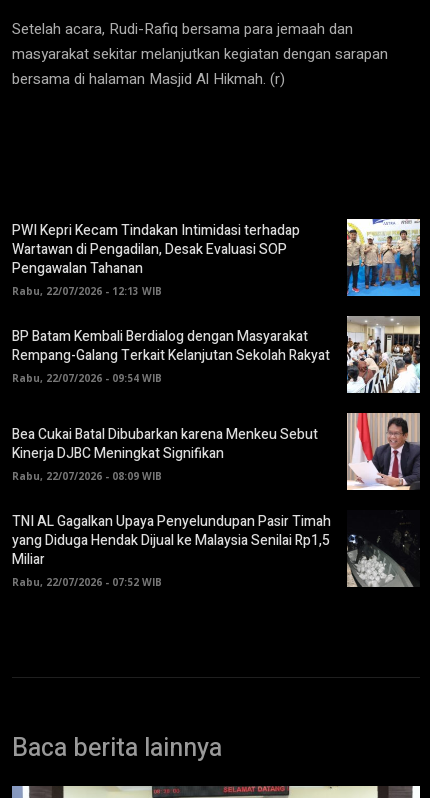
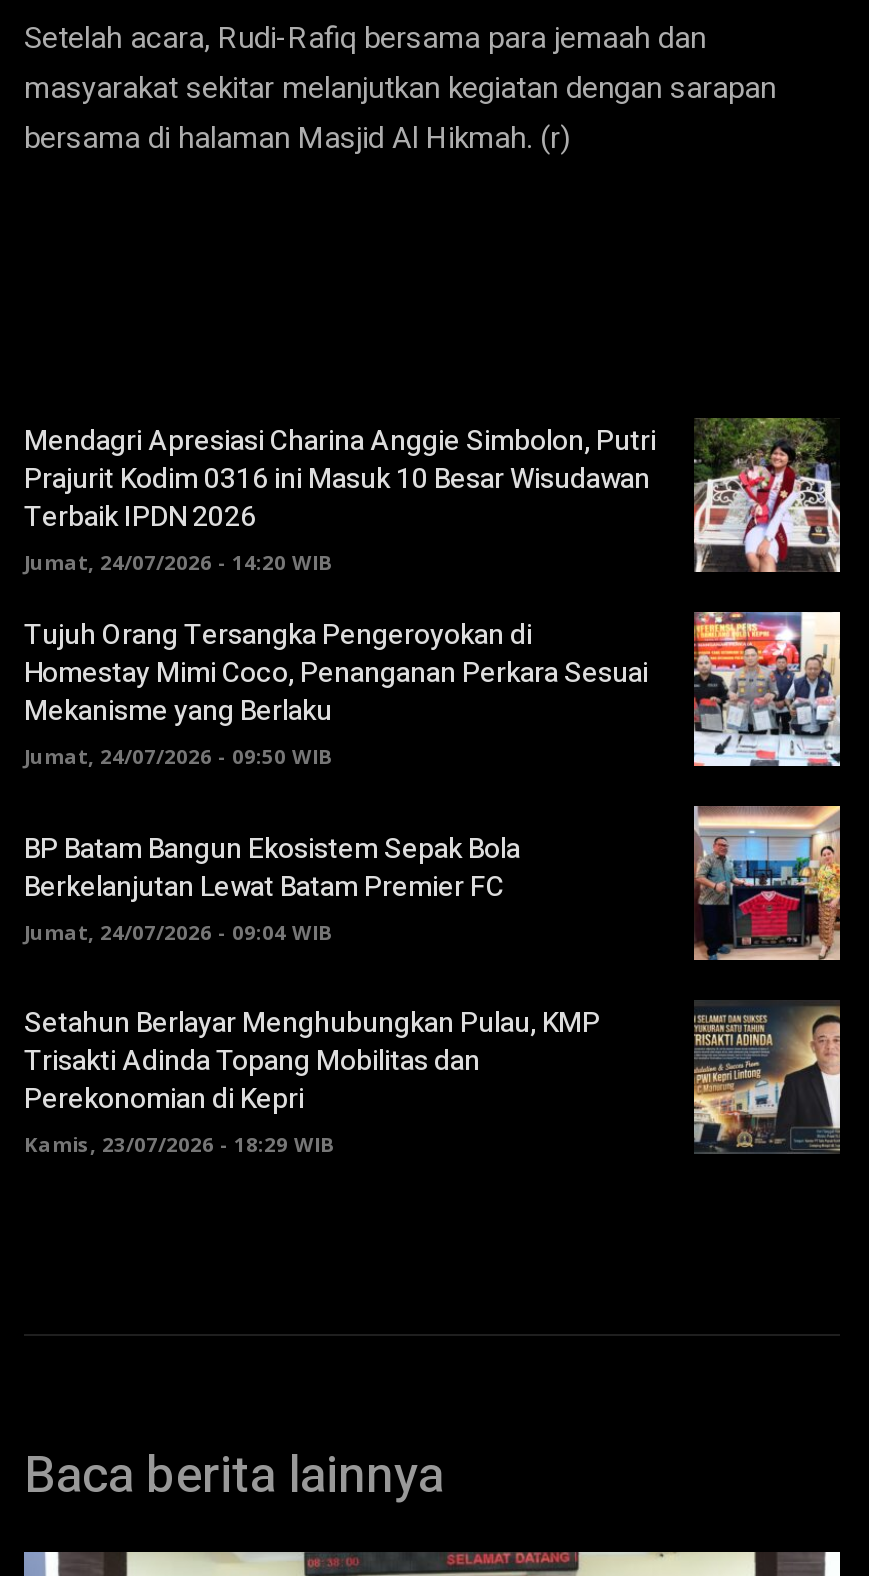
[12,220,300,298] PWI Kepri Kecam Tindakan Intimidasi terhadap | Wartawan di Pengadilan, Desak Evaluasi SOP | Pengawalan Tahanan | Rabu, 22/07/2026 - 12:13 WIB -> [24,420,656,576] Mendagri Apresiasi Charina Anggie Simbolon, Putri | Prajurit Kodim 0316 ini Masuk 10 Besar Wisudawan | Terbaik IPDN 2026 | Jumat, 24/07/2026 - 14:20 WIB
[346,218,421,297] [image] -> [692,416,842,574] [image]
[12,315,421,394] [image] | BP Batam Kembali Berdialog dengan Masyarakat | Rempang-Galang Terkait Kelanjutan Sekolah Rakyat | Rabu, 22/07/2026 - 09:54 WIB -> [24,610,842,770] [image] | Tujuh Orang Tersangka Pengeroyokan di | Homestay Mimi Coco, Penanganan Perkara Sesuai | Mekanisme yang Berlaku | Jumat, 24/07/2026 - 09:50 WIB
[346,412,421,491] [image] -> [692,806,842,962] [image]
[12,423,318,482] Bea Cukai Batal Dibubarkan karena Menkeu Sebut | Kinerja DJBC Meningkat Signifikan | Rabu, 22/07/2026 - 08:09 WIB -> [24,827,520,945] BP Batam Bangun Ekosistem Sepak Bola | Berkelanjutan Lewat Batam Premier FC | Jumat, 24/07/2026 - 09:04 WIB
[12,511,331,589] TNI AL Gagalkan Upaya Penyelundupan Pasir Timah | yang Diduga Hendak Dijual ke Malaysia Senilai Rp1,5 | Miliar | Rabu, 22/07/2026 - 07:52 WIB -> [24,1002,600,1158] Setahun Berlayar Menghubungkan Pulau, KMP | Trisakti Adinda Topang Mobilitas dan | Perekonomian di Kepri | Kamis, 23/07/2026 - 18:29 WIB
[346,512,420,588] [image] -> [692,1000,842,1154] [image]

